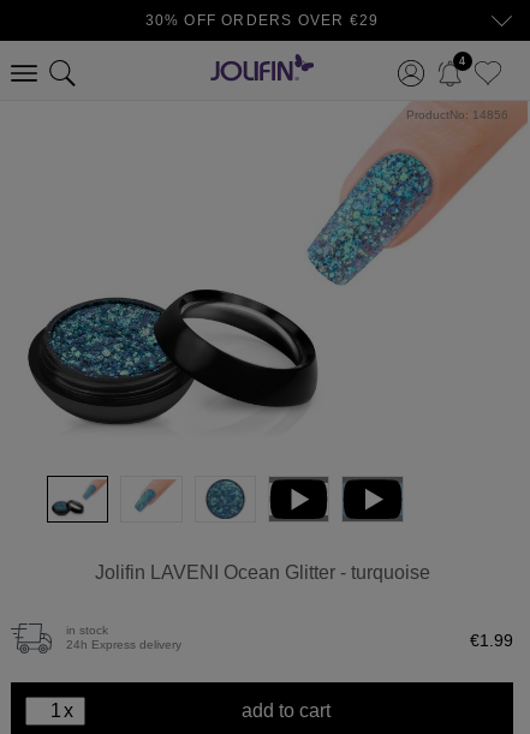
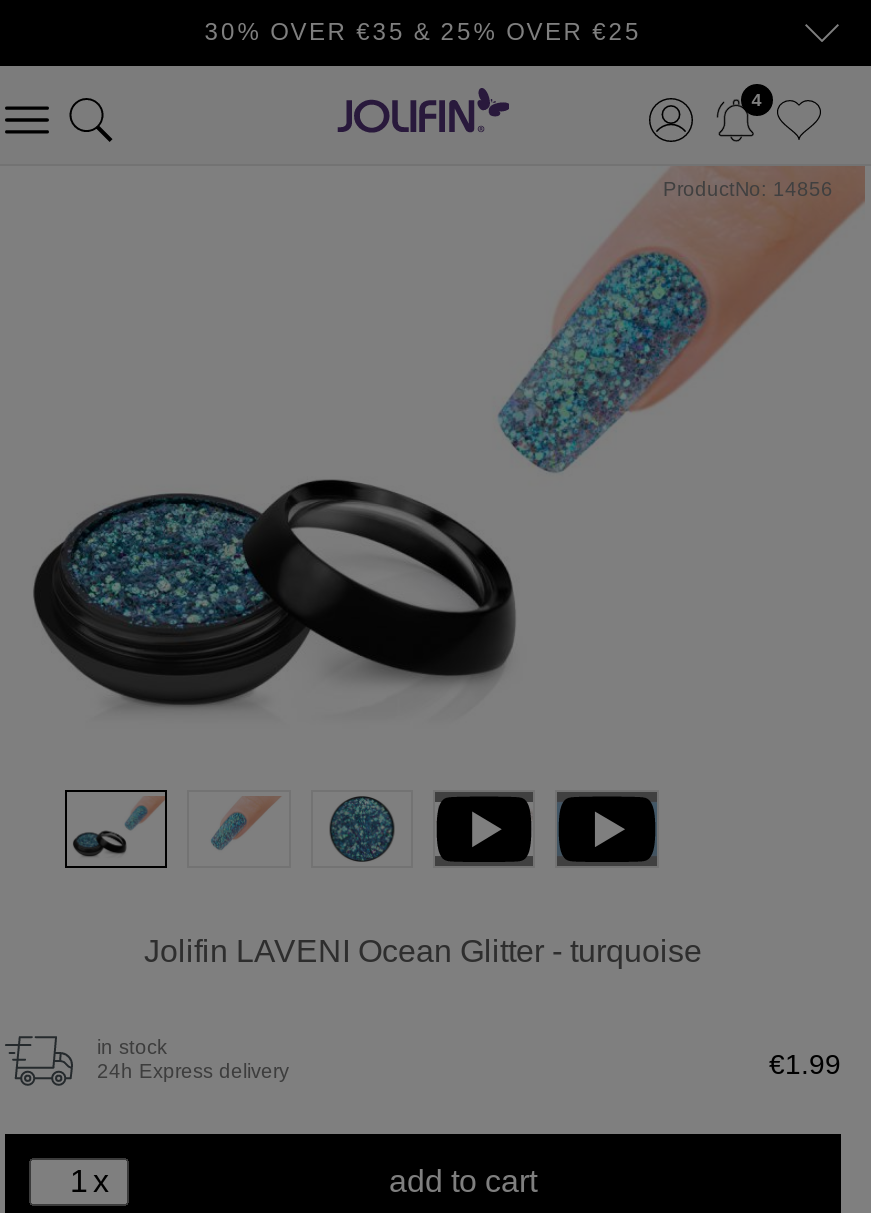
[145,12,379,29] 30% OFF ORDERS OVER €29 -> [205,18,641,46] 30% OVER €35 & 25% OVER €25

